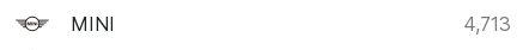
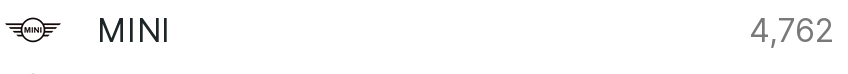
[463,12,511,36] 4,713 -> [749,10,833,50] 4,762

